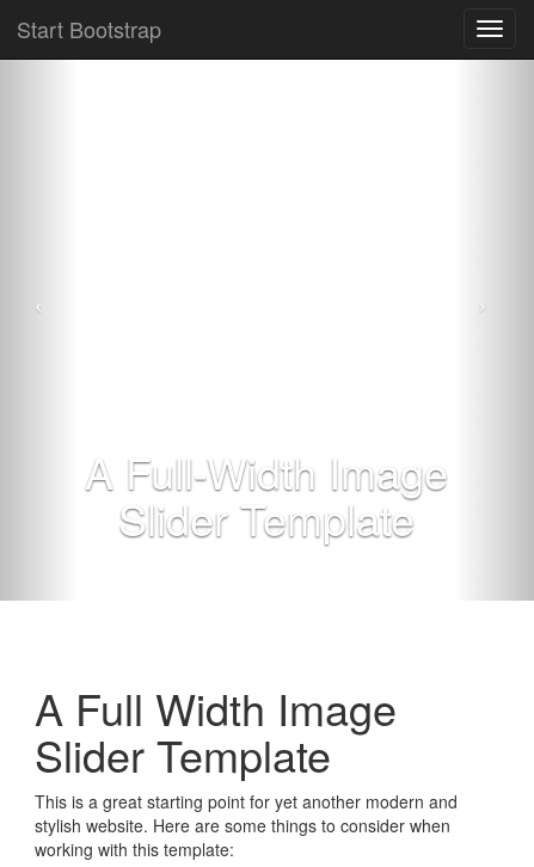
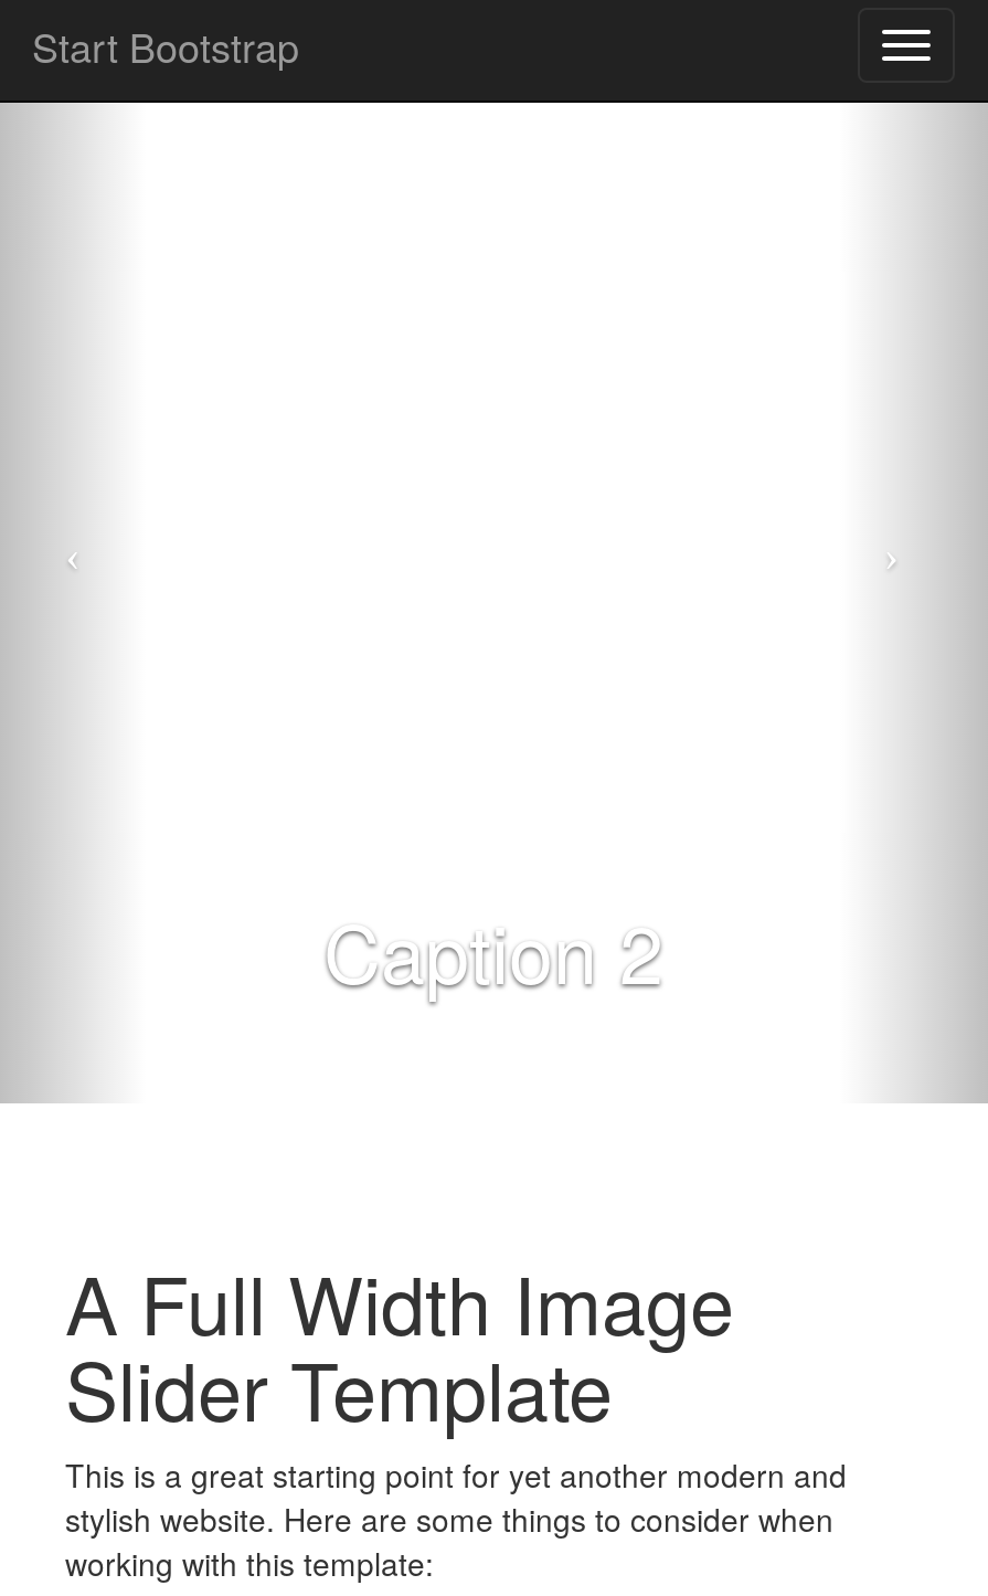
[85,440,448,548] A Full-Width Image | Slider Template -> [323,892,663,1005] Caption 2

